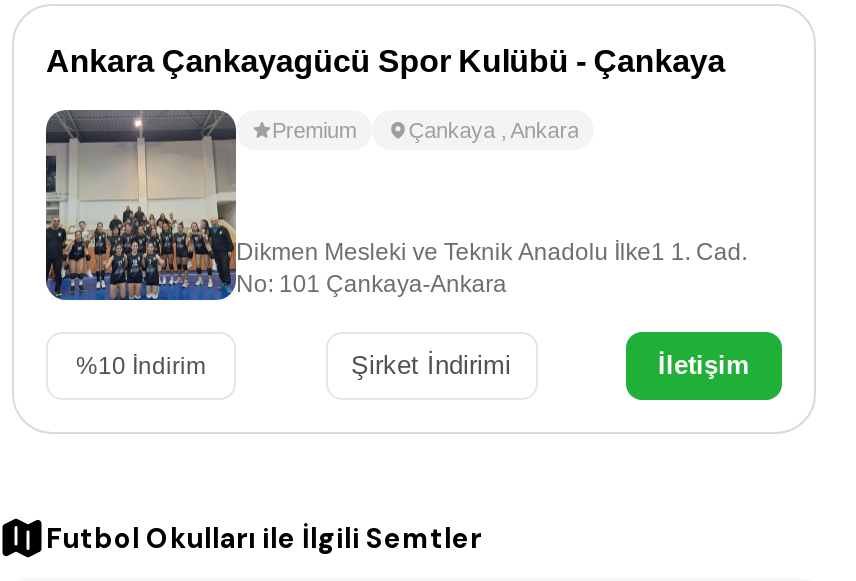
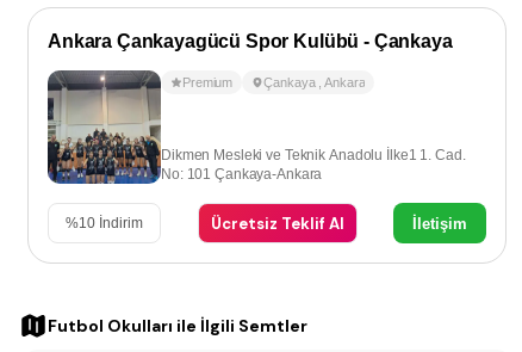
[351,350,511,380] Şirket İndirimi -> [210,213,344,233] Ücretsiz Teklif Al

